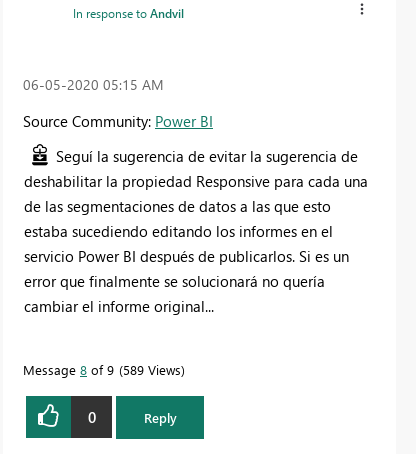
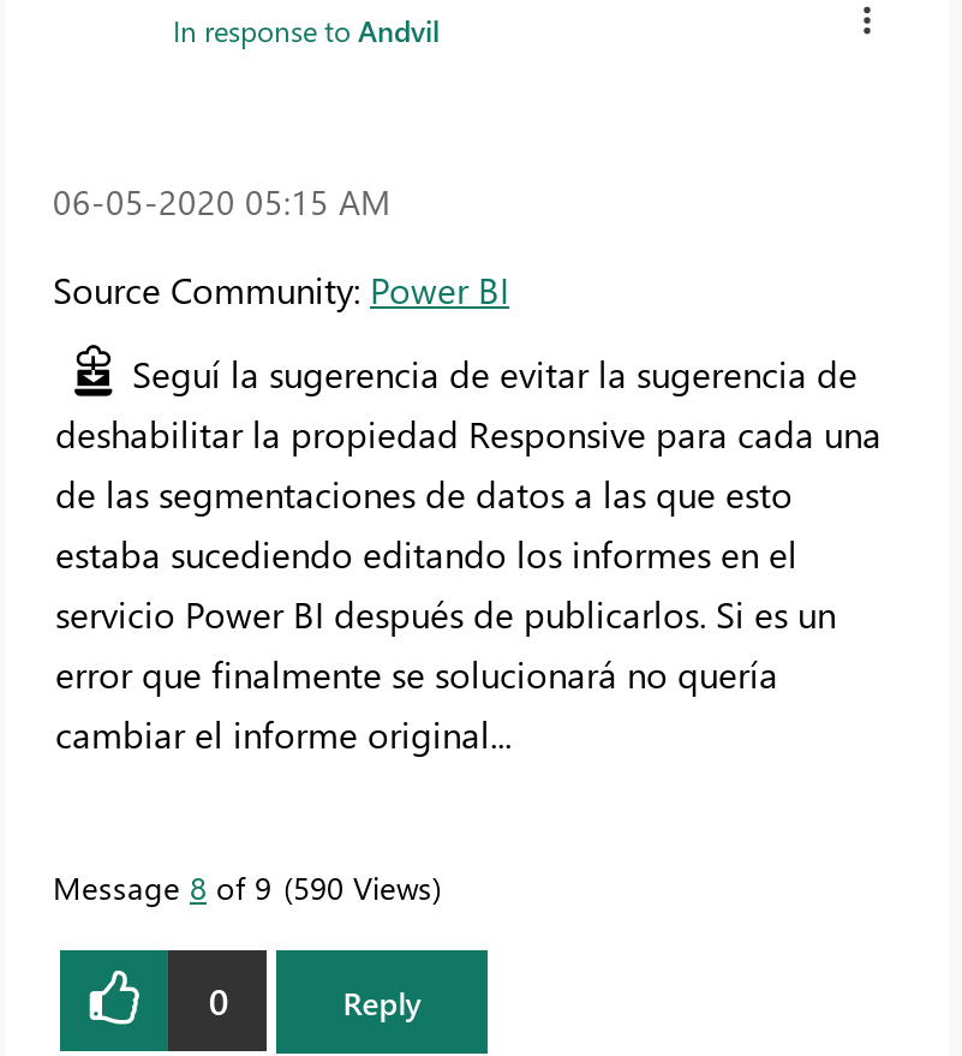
[23,361,181,378] Message 8 of 9 589 Views -> [53,867,432,908] Message 8 of 9 590 Views

